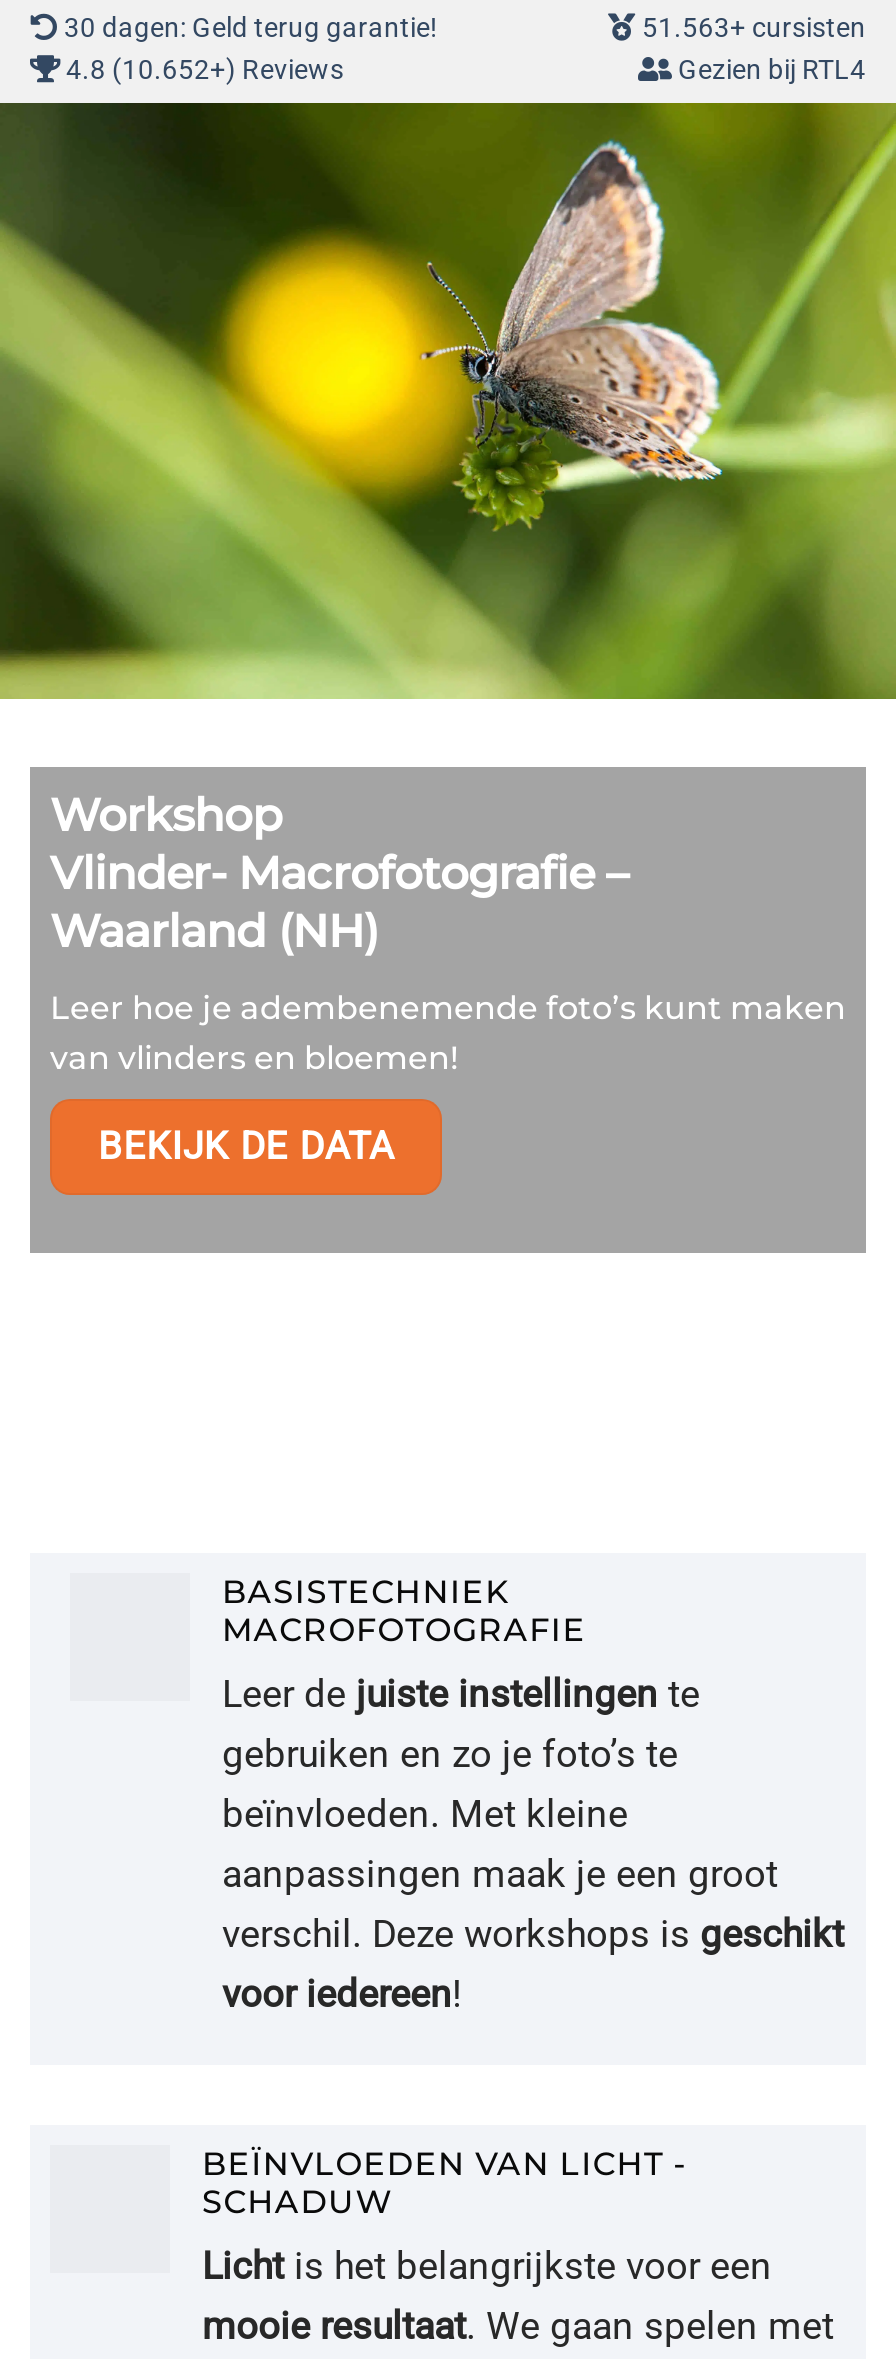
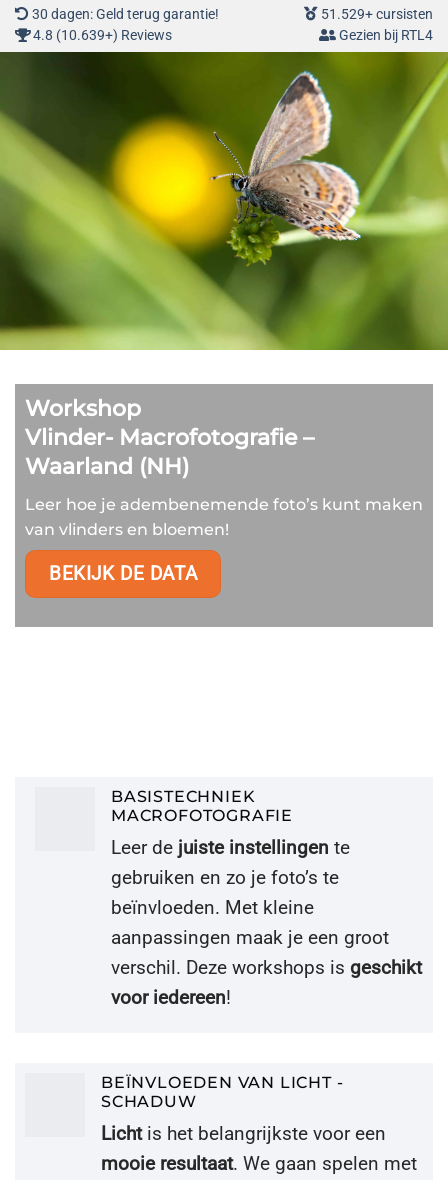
[636,10,866,42] 51.563+ cursisten -> [318,5,433,21] 51.529+ cursisten
[60,52,344,84] 4.8 (10.652+) Reviews -> [30,26,172,42] 4.8 (10.639+) Reviews

